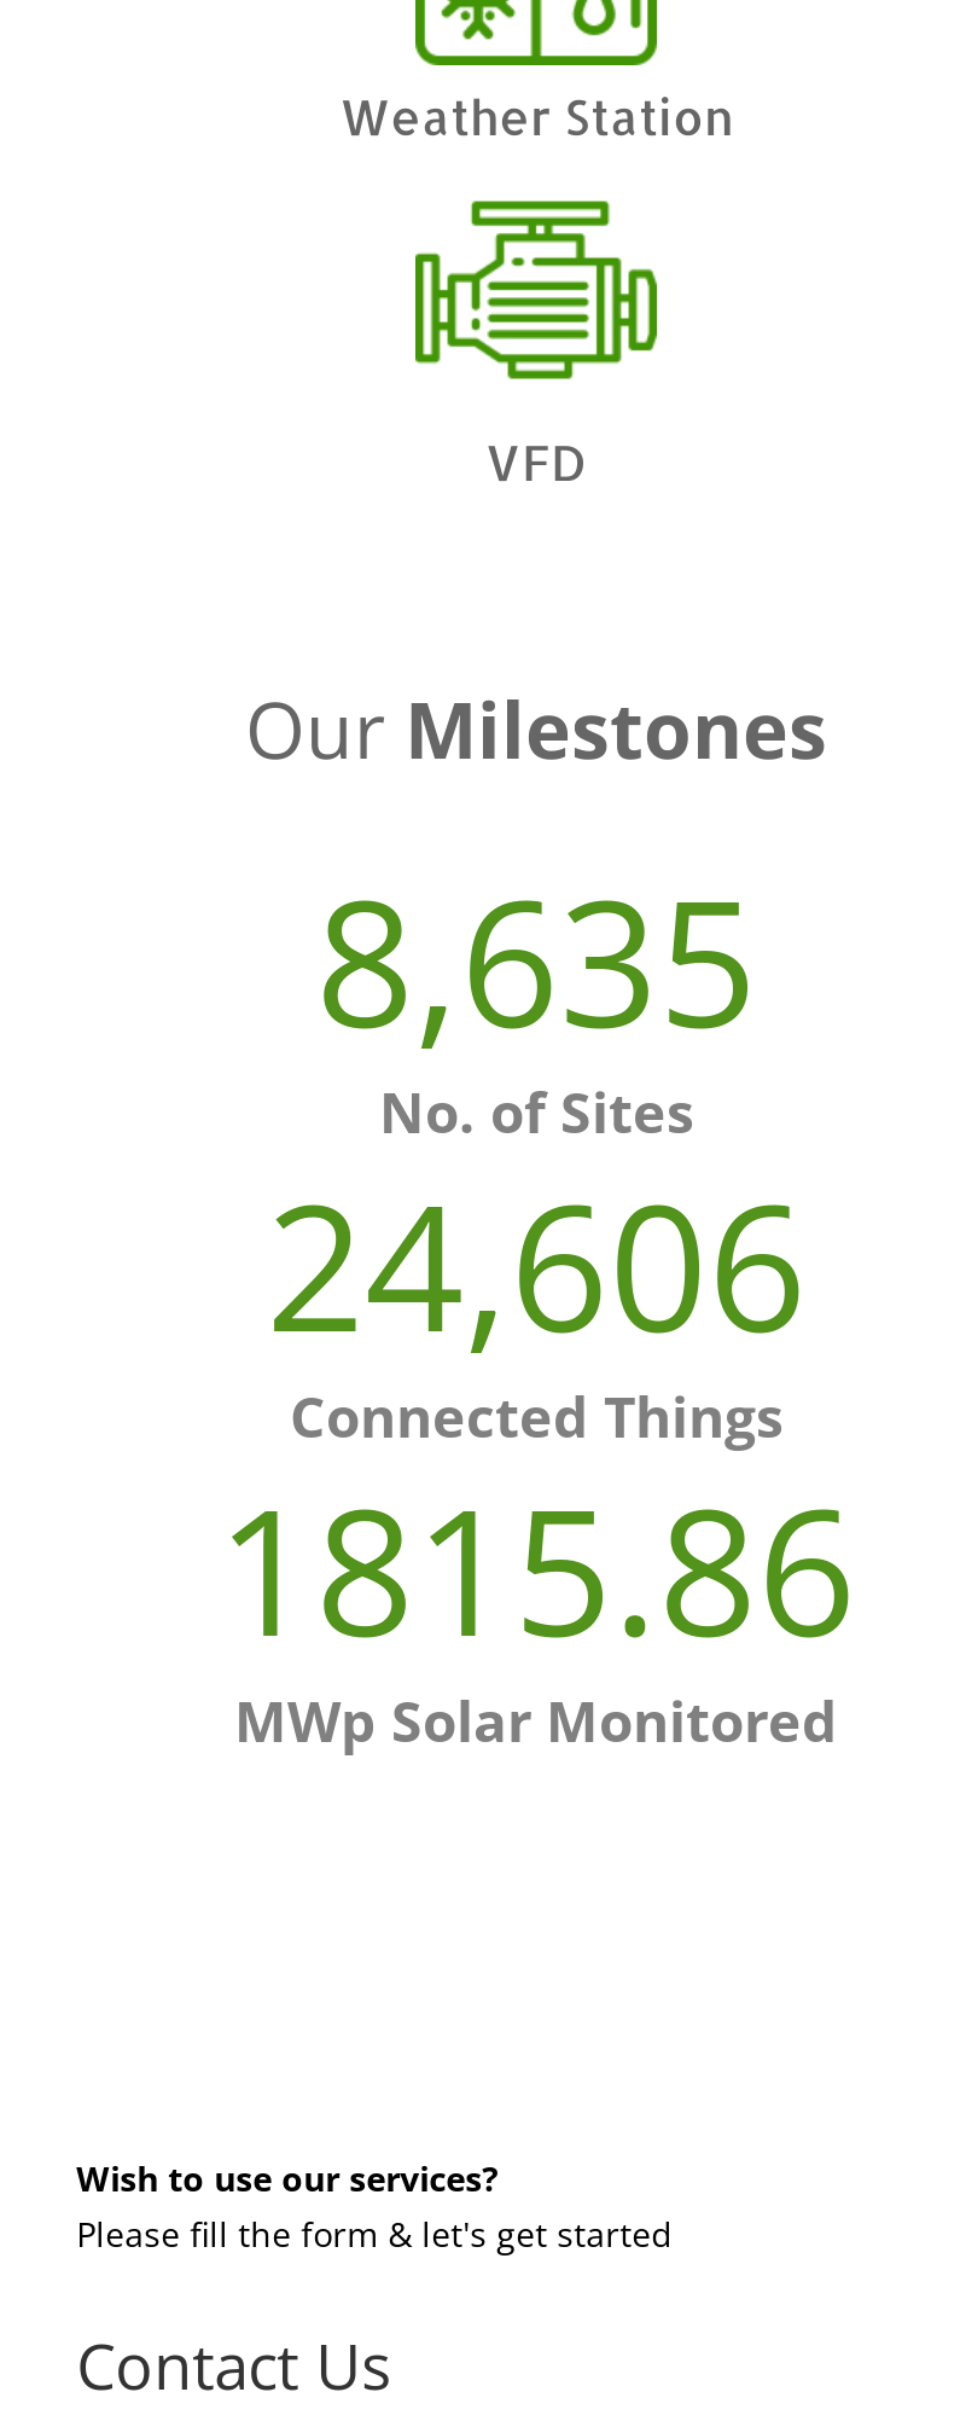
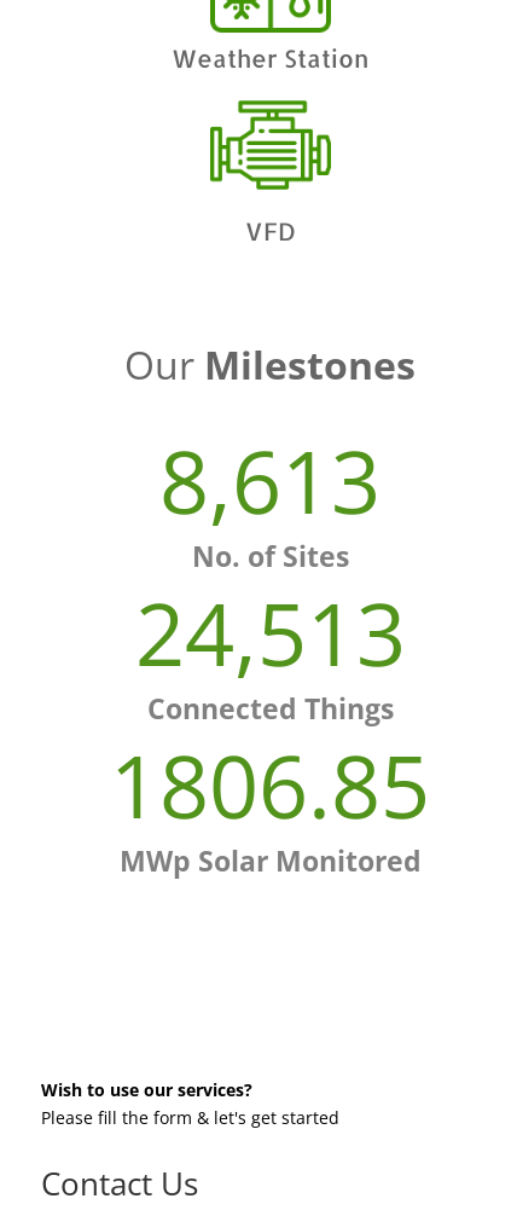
[315,841,757,1078] 8,635 -> [160,421,381,539] 8,613
[266,1145,807,1382] 24,606 -> [135,573,406,691] 24,513
[216,1450,856,1686] 1815.86 -> [111,725,431,844] 1806.85

